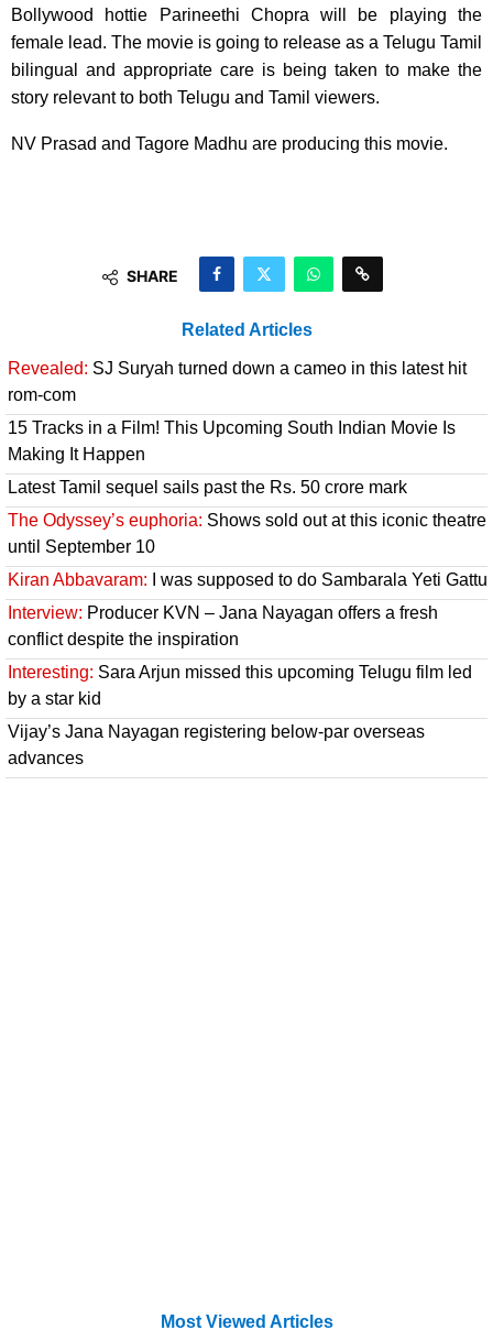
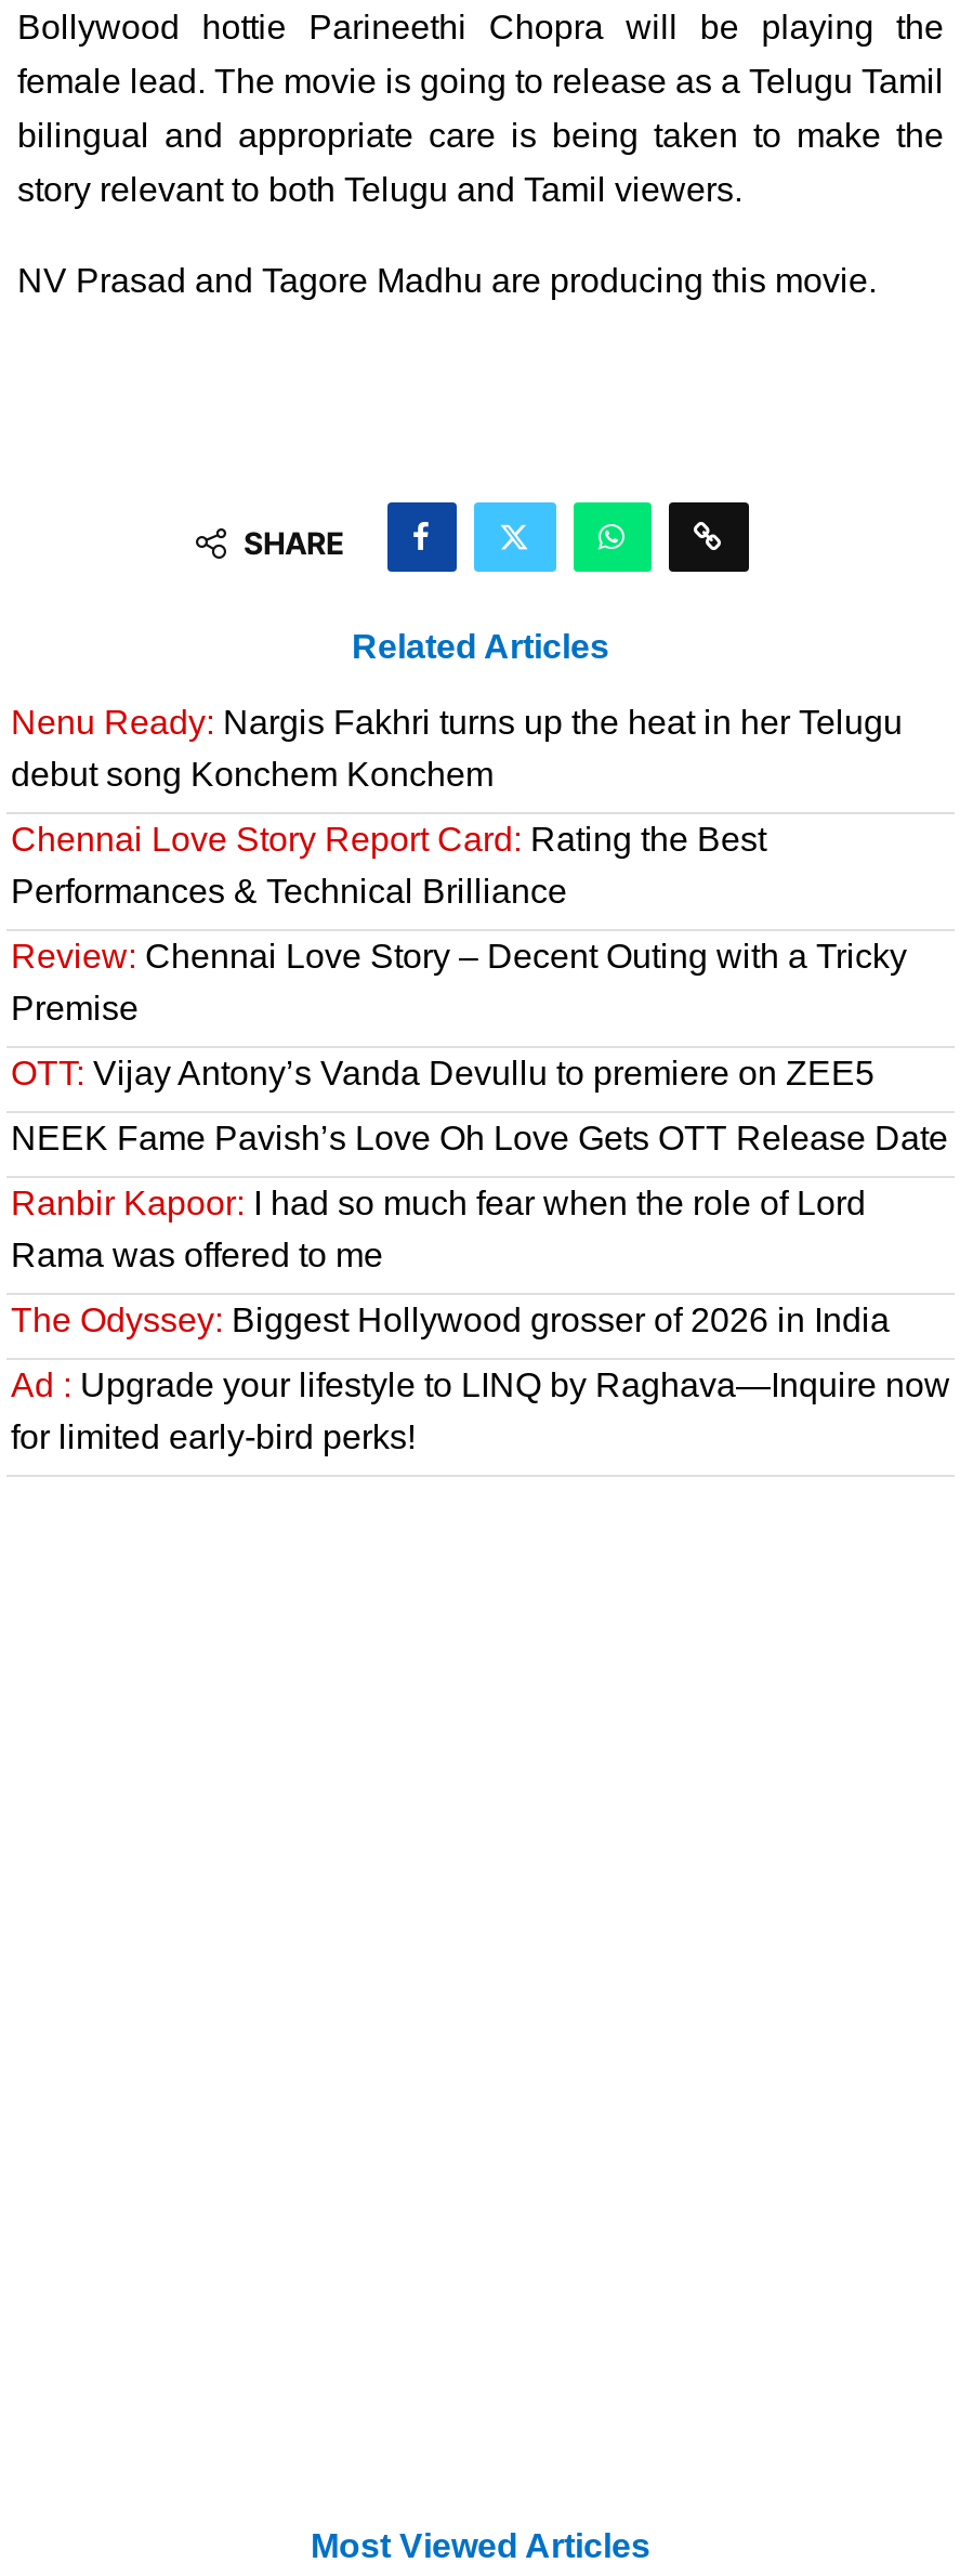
[8,359,467,404] Revealed: SJ Suryah turned down a cameo in this latest hit | rom-com -> [11,705,903,794] Nenu Ready: Nargis Fakhri turns up the heat in her Telugu | debut song Konchem Konchem
[8,418,456,464] 15 Tracks in a Film! This Upcoming South Indian Movie Is | Making It Happen -> [11,822,766,911] Chennai Love Story Report Card: Rating the Best | Performances & Technical Brilliance
[8,478,407,497] Latest Tamil sequel sails past the Rs. 50 crore mark -> [11,939,907,1028] Review: Chennai Love Story – Decent Outing with a Tricky | Premise
[8,511,486,556] The Odyssey’s euphoria: Shows sold out at this iconic theatre | until September 10 -> [11,1056,874,1093] OTT: Vijay Antony’s Vanda Devullu to premiere on ZEE5
[8,570,487,589] Kiran Abbavaram: I was supposed to do Sambarala Yeti Gattu -> [11,1121,948,1158] NEEK Fame Pavish’s Love Oh Love Gets OTT Release Date
[8,603,438,648] Interview: Producer KVN – Jana Nayagan offers a fresh | conflict despite the inspiration -> [11,1186,866,1274] Ranbir Kapoor: I had so much fear when the role of Lord | Rama was offered to me
[8,663,472,708] Interesting: Sara Arjun missed this upcoming Telugu film led | by a star kid -> [11,1303,890,1339] The Odyssey: Biggest Hollywood grosser of 2026 in India
[8,722,425,767] Vijay’s Jana Nayagan registering below-par overseas | advances -> [11,1368,950,1456] Ad : Upgrade your lifestyle to LINQ by Raghava—Inquire now | for limited early-bird perks!

